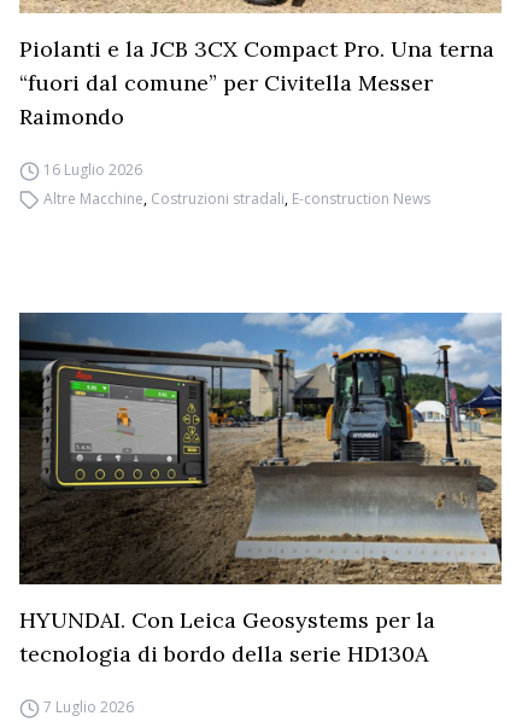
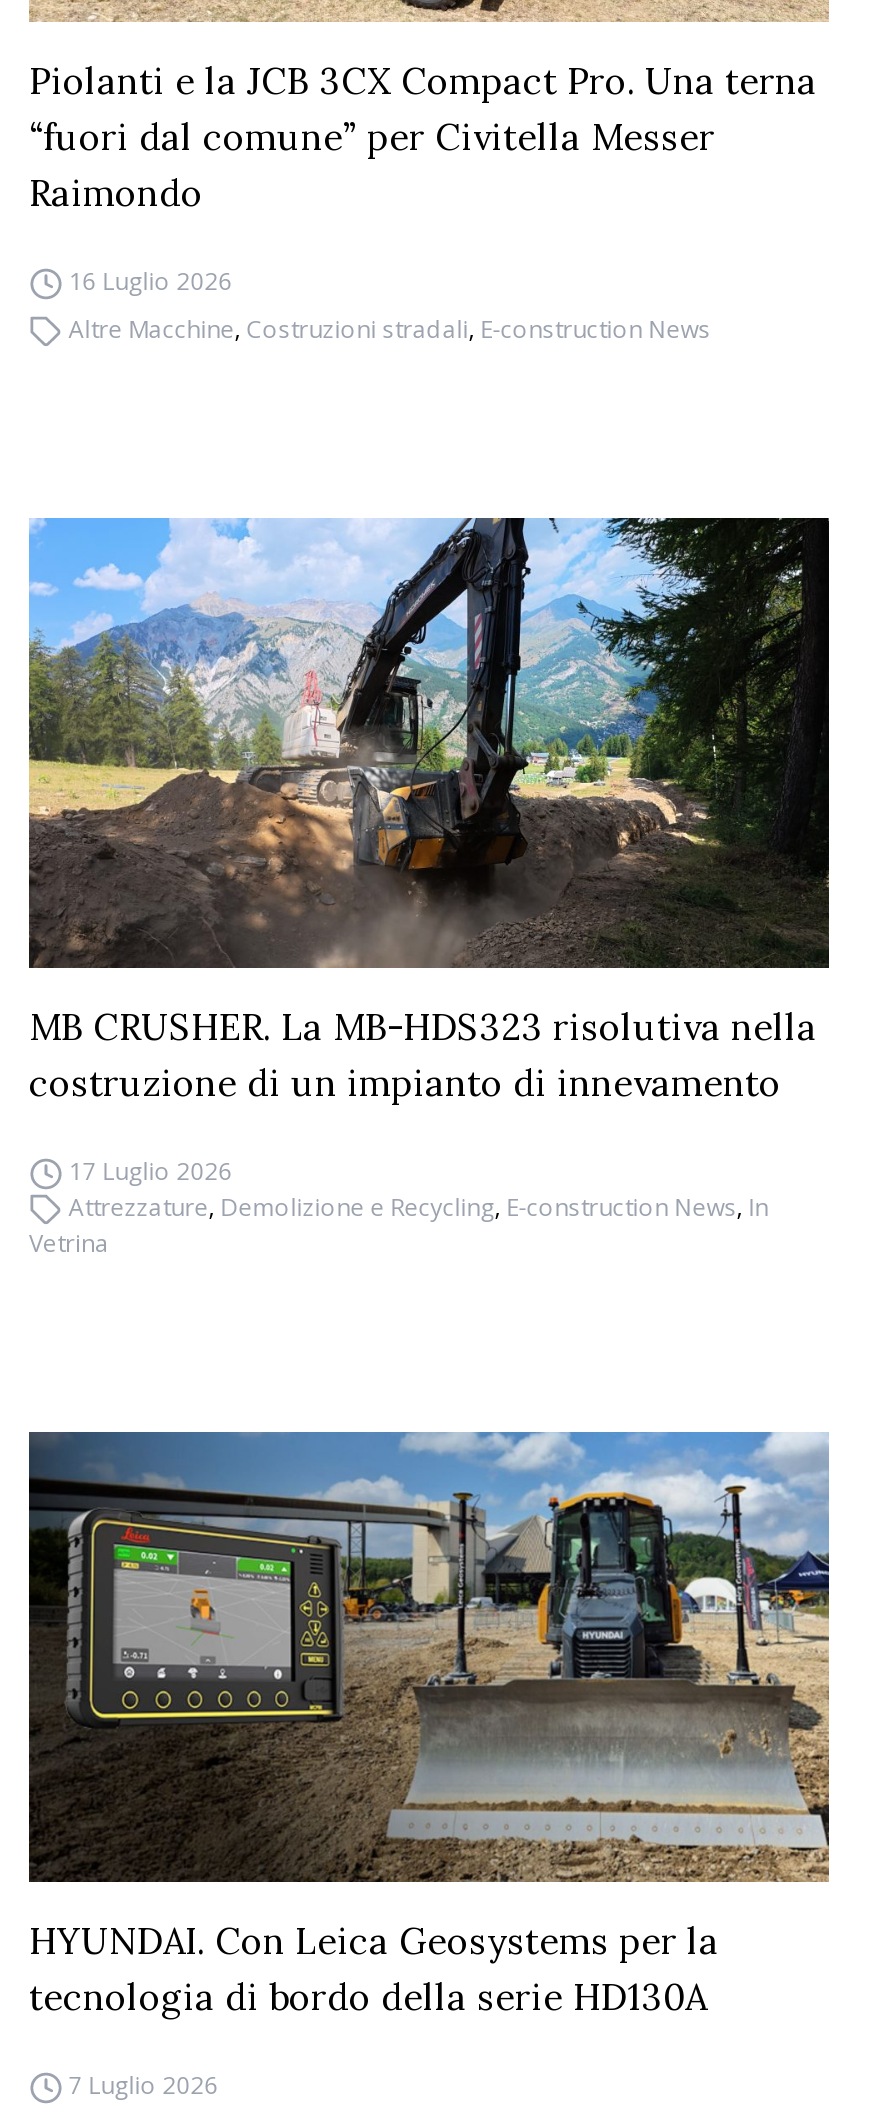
none -> [27,516,831,1260] [image] | MB CRUSHER. La MB-HDS323 risolutiva nella | costruzione di un impianto di innevamento | 17 Luglio 2026 | Attrezzature, Demolizione e Recycling, E-construction News, In | Vetrina

